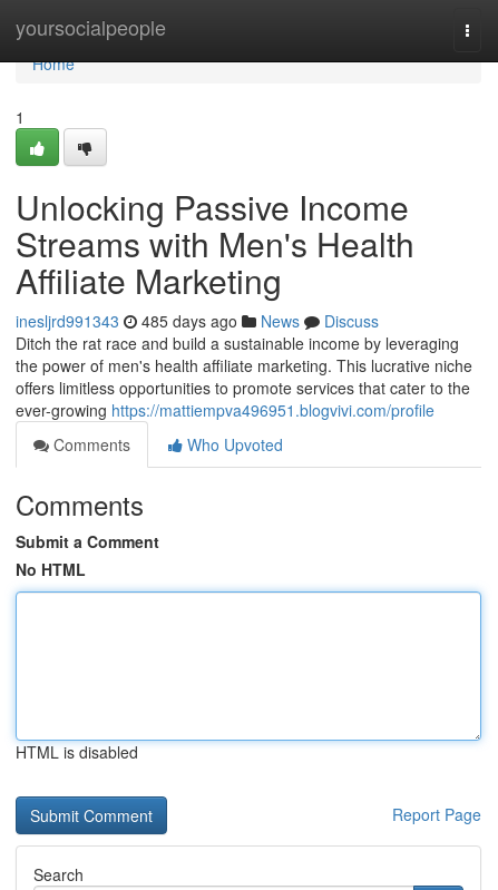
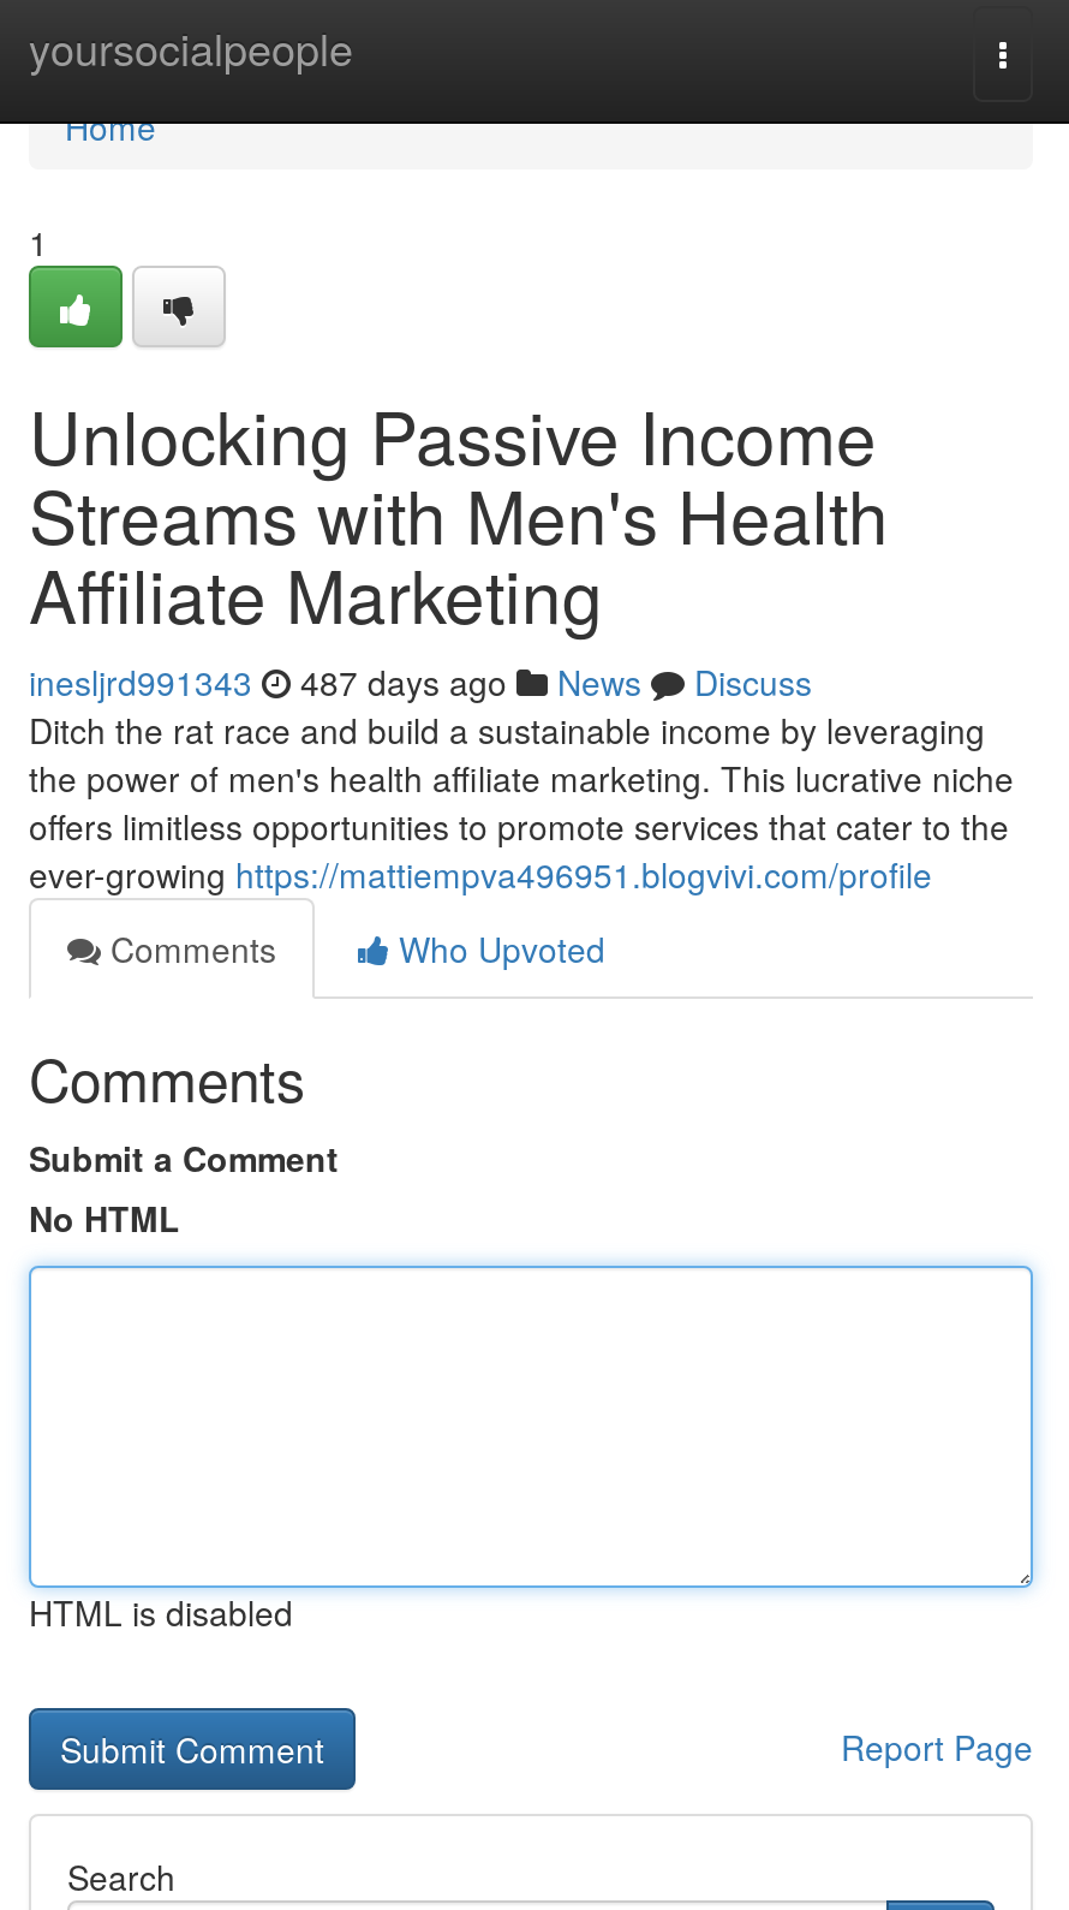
[16,310,379,332] inesljrd991343 485 days ago News Discuss -> [29,658,812,706] inesljrd991343 487 days ago News Discuss

